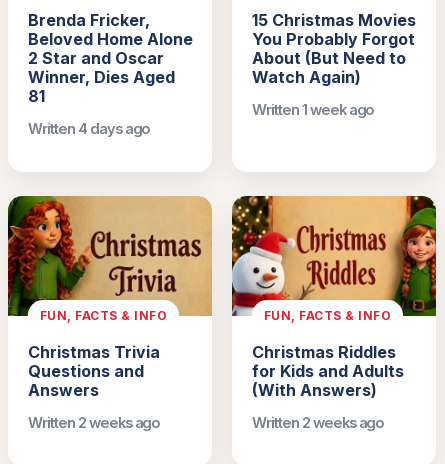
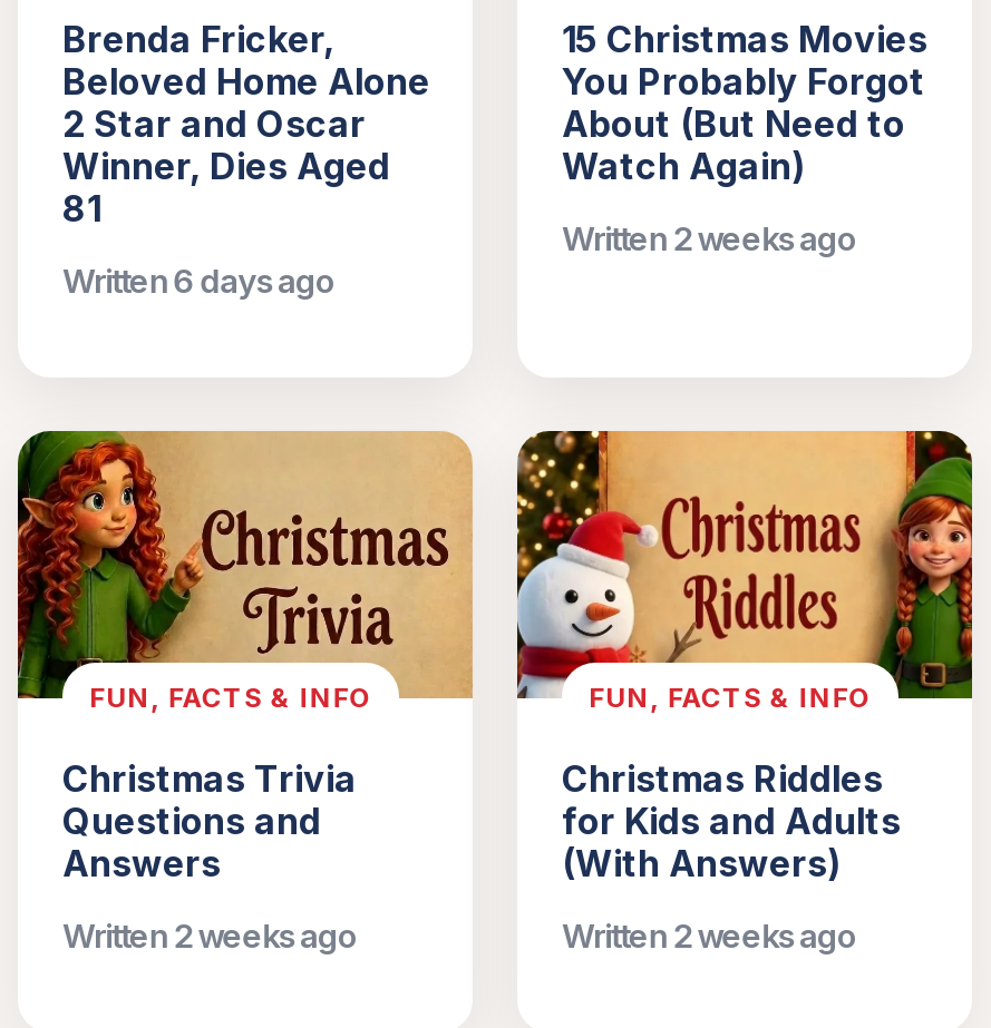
[252,101,374,119] Written 1 week ago -> [562,220,857,260] Written 2 weeks ago
[28,120,150,138] Written 4 days ago -> [62,262,336,302] Written 6 days ago

